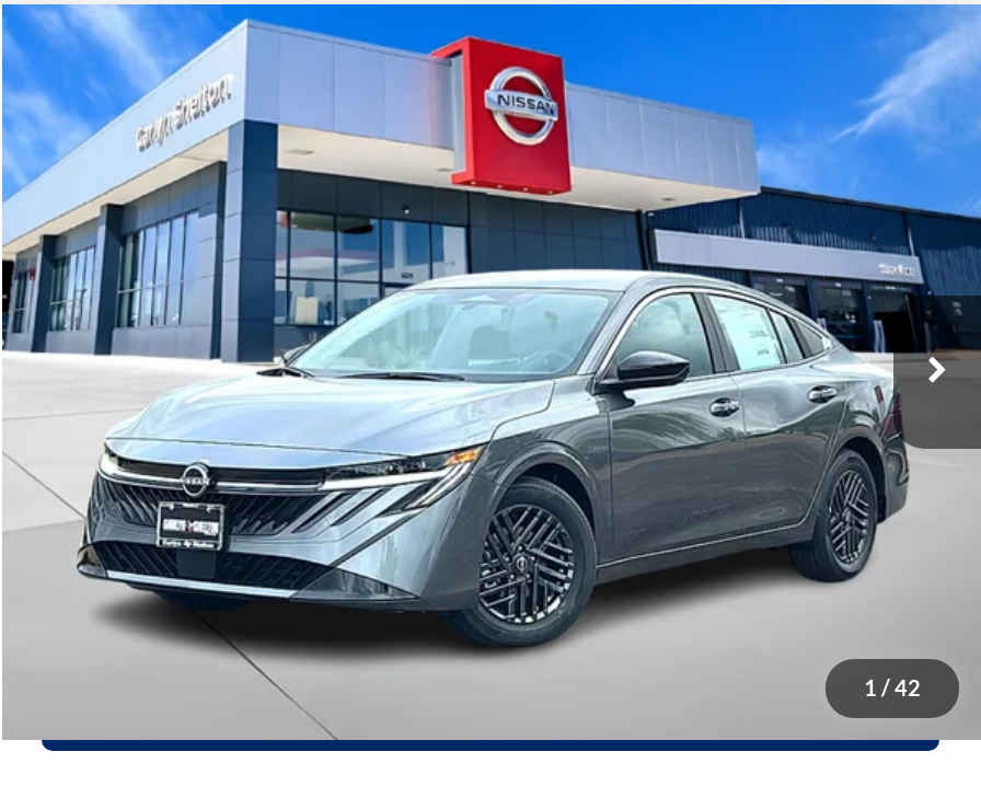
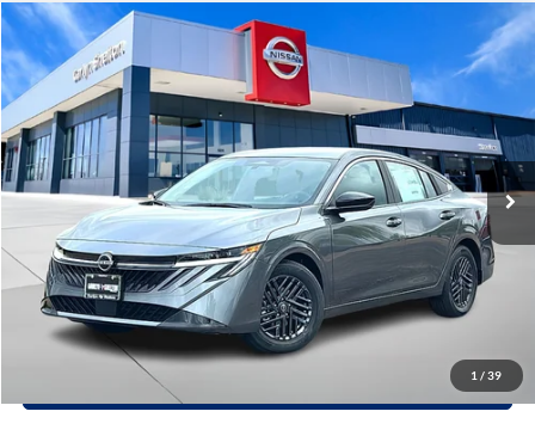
[864,674,921,700] 1 / 42 -> [471,368,502,382] 1 / 39

